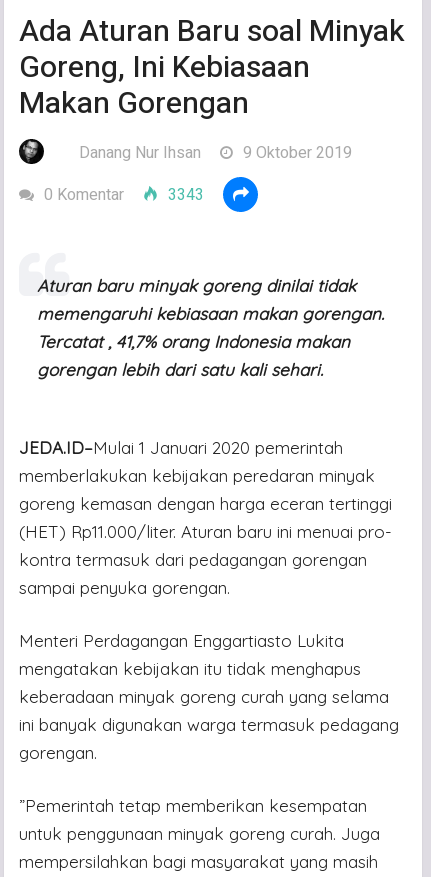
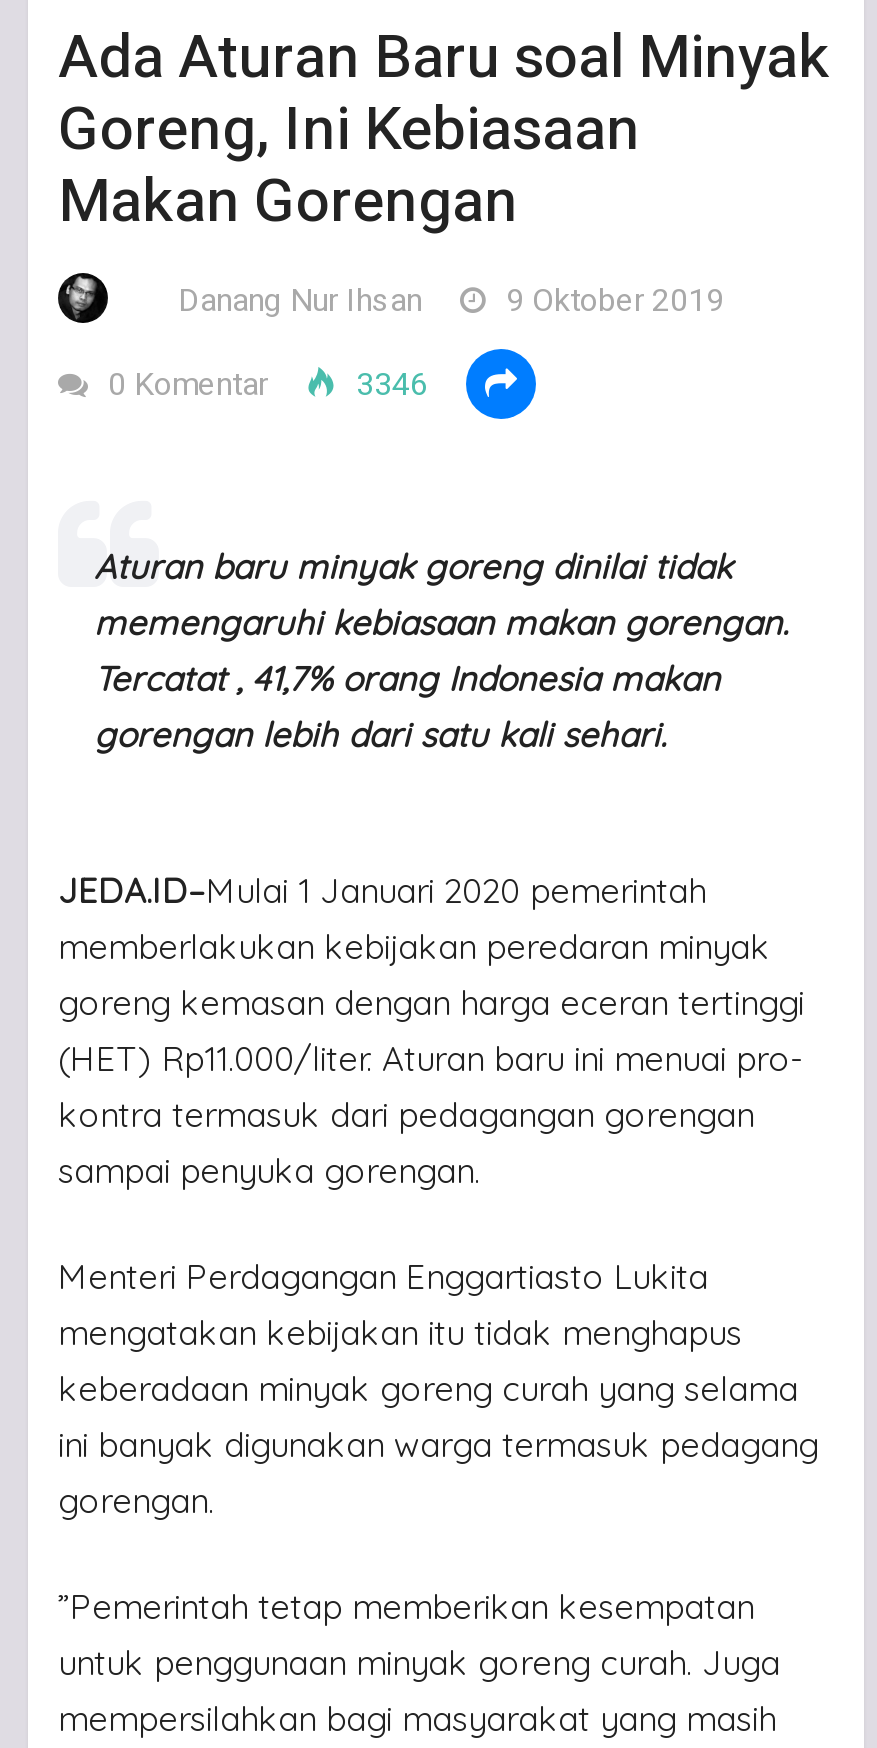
[44,183,204,207] 0 Komentar 3343 -> [108,361,428,409] 0 Komentar 3346

